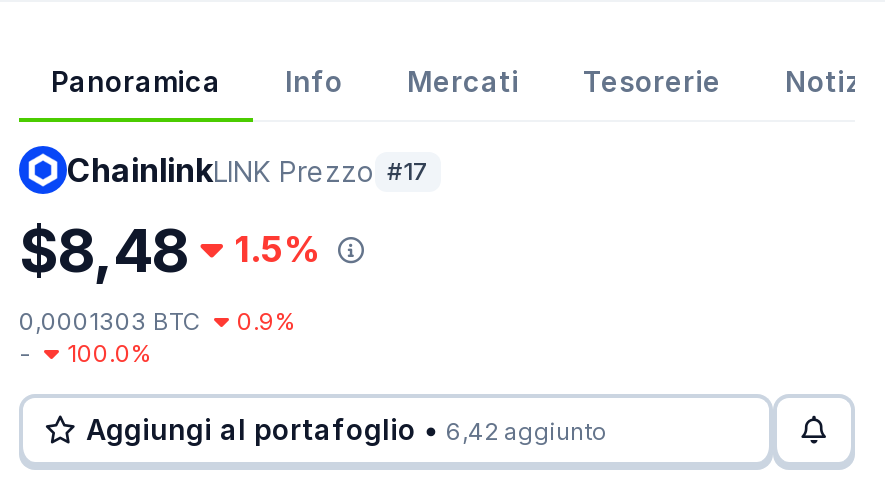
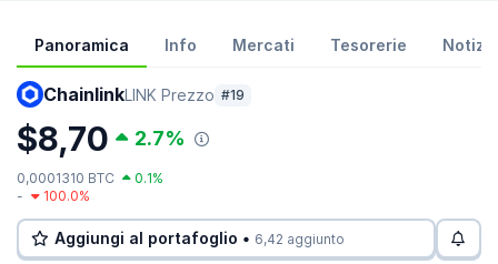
[67,150,429,190] ChainlinkLINK Prezzo #17 -> [43,83,245,105] ChainlinkLINK Prezzo #19
[19,214,189,286] $8,48 -> [17,119,109,159] $8,70
[234,228,322,270] 1.5% -> [134,126,185,150] 2.7%
[19,306,201,336] 0,0001303 BTC -> [17,170,114,186] 0,0001310 BTC
[237,306,295,336] 0.9% -> [135,170,163,186] 0.1%

